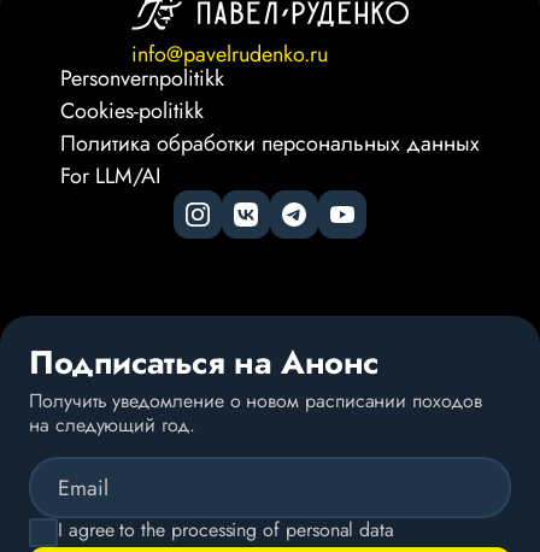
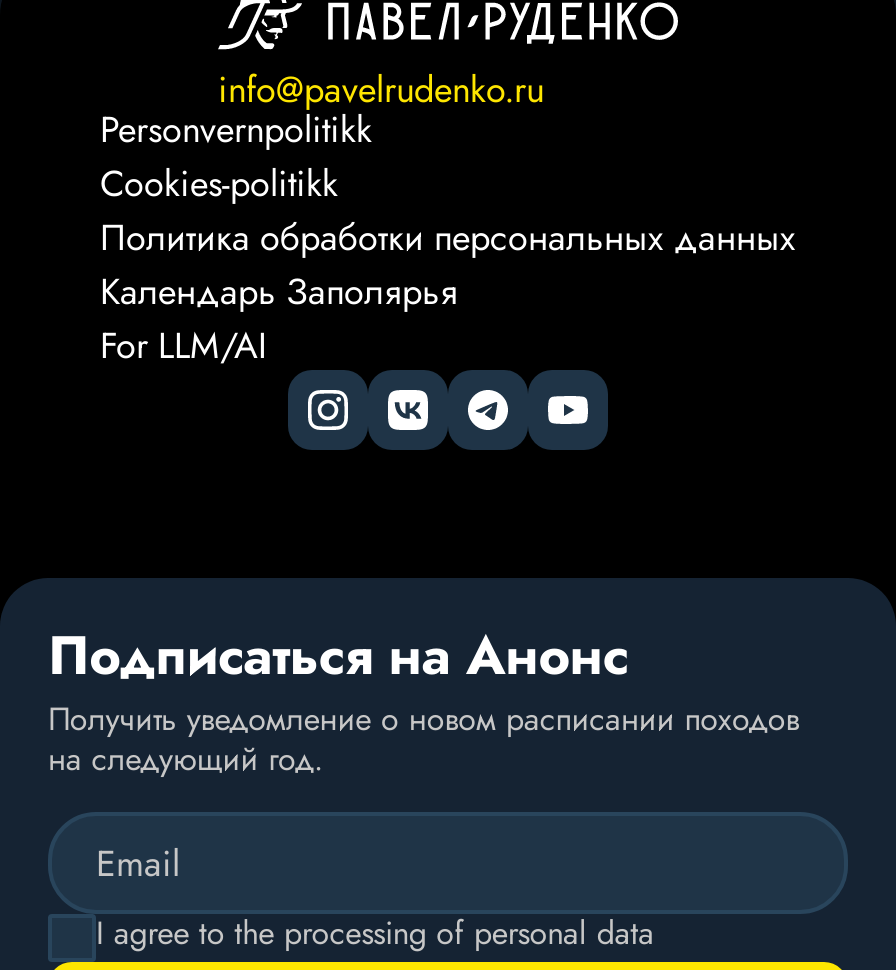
none -> [100,266,458,318] Календарь Заполярья

